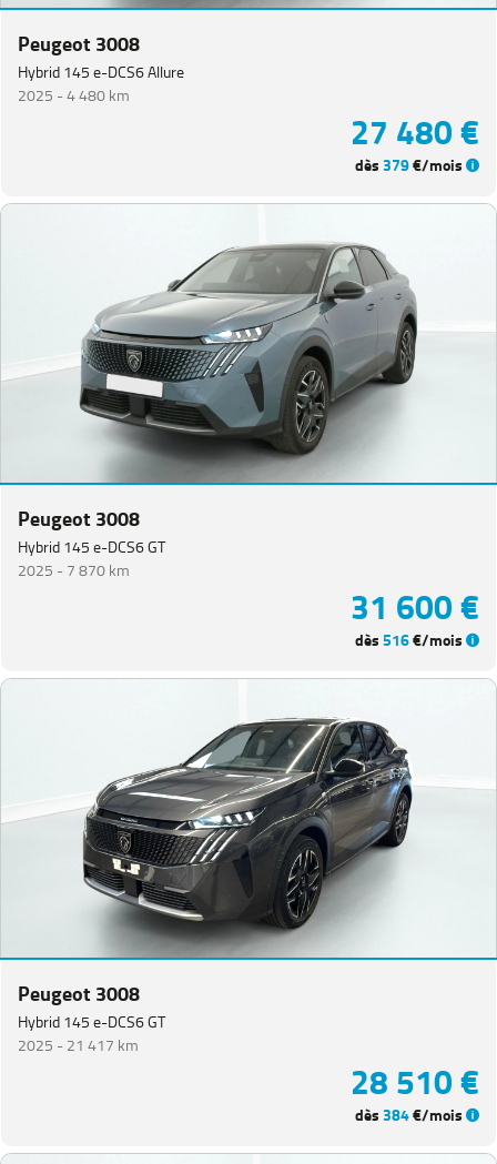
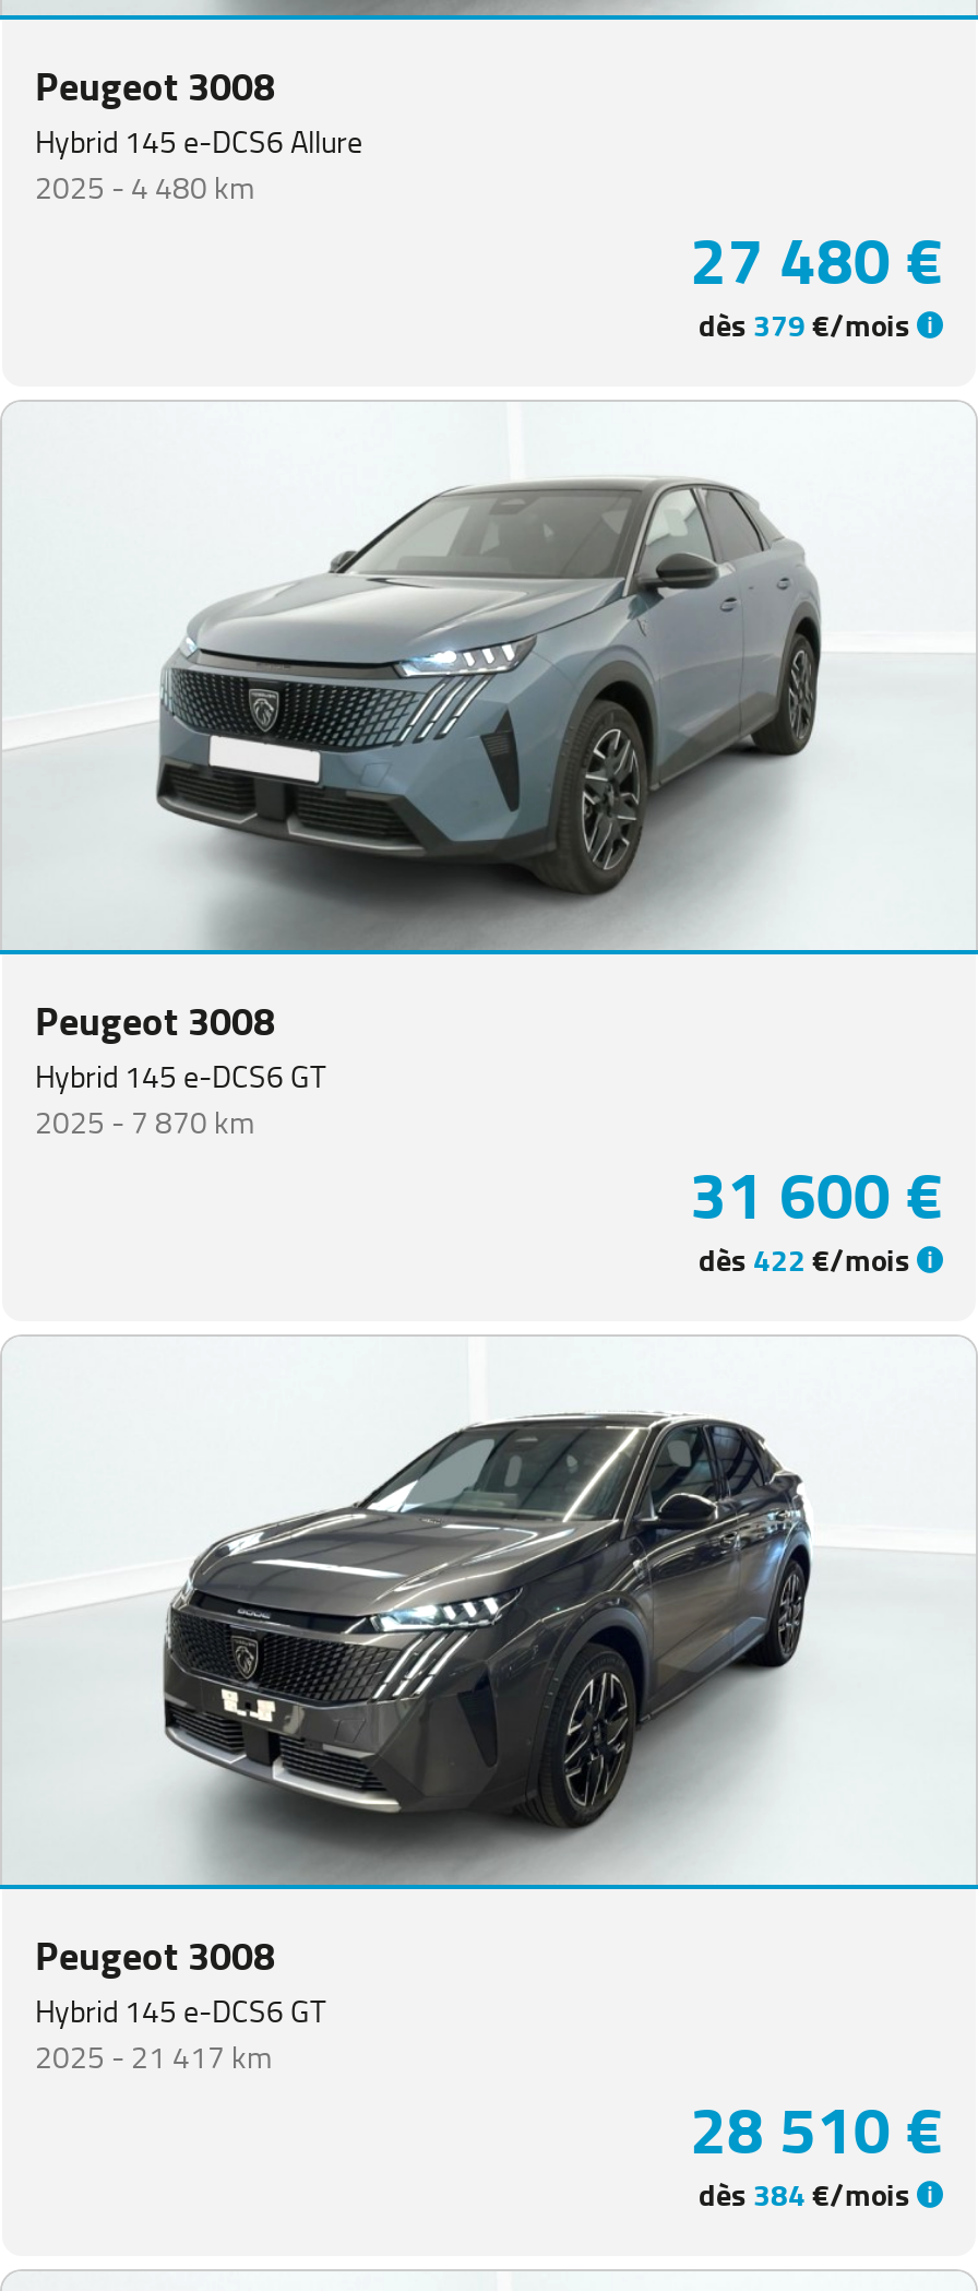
[355,626,466,654] dès 516 €/mois -> [699,1233,917,1288] dès 422 €/mois

